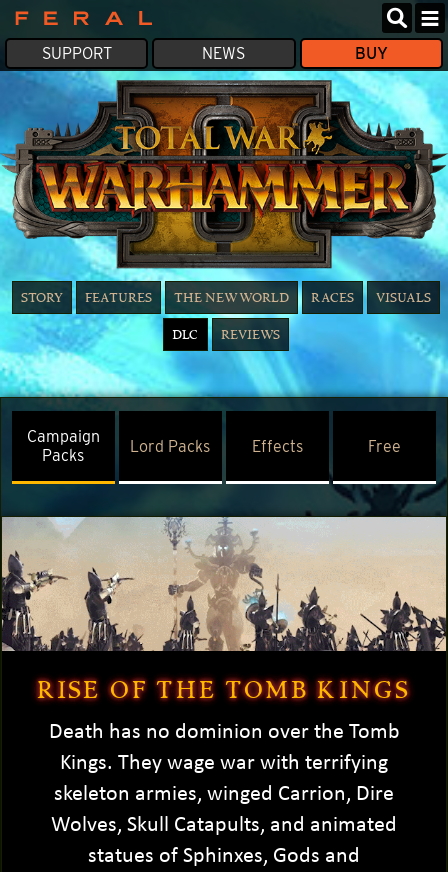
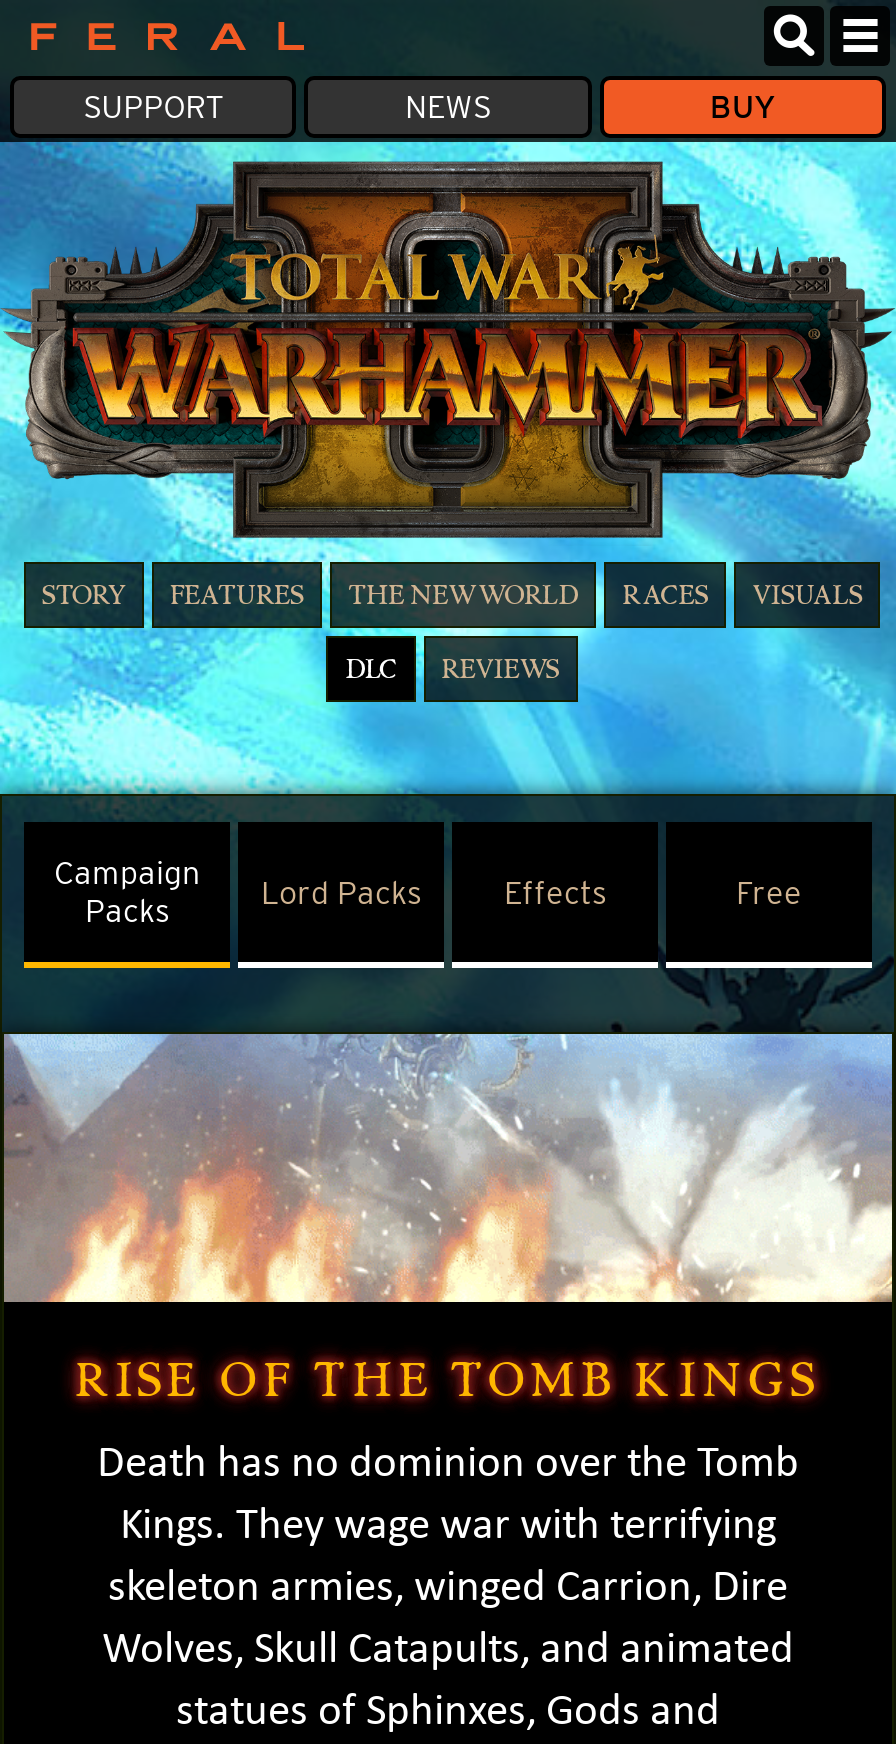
[3,517,445,652] [image] -> [6,1034,890,1304] [image]

